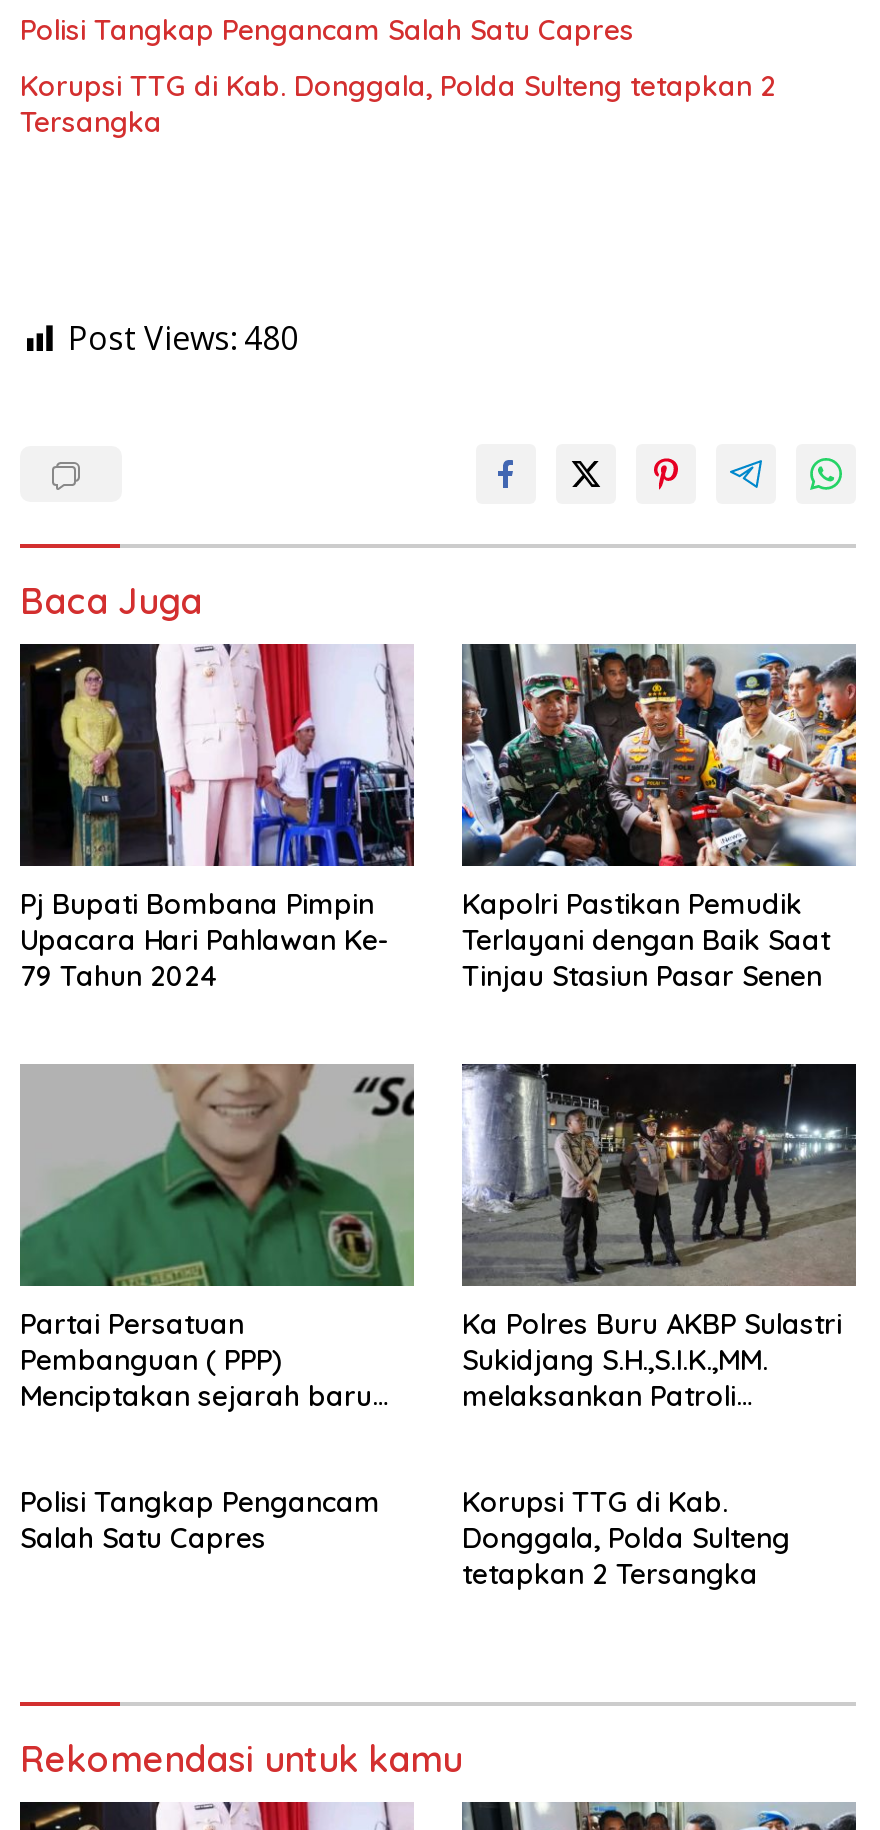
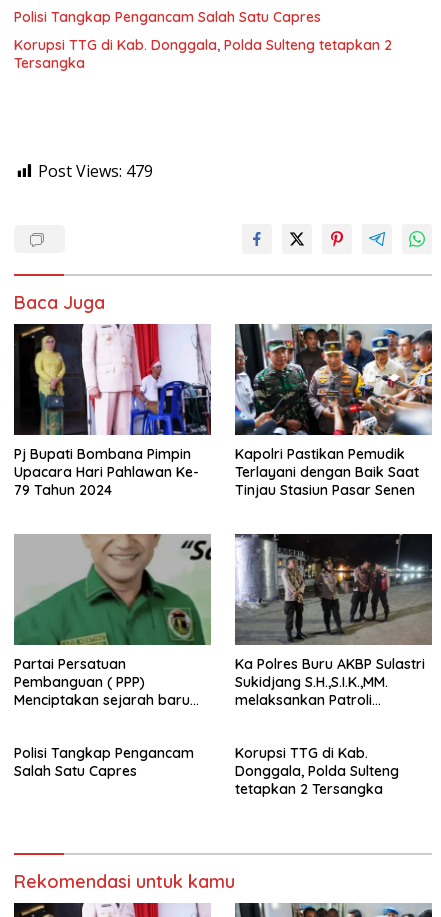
[68,316,298,360] Post Views: 480 -> [38,160,153,182] Post Views: 479

